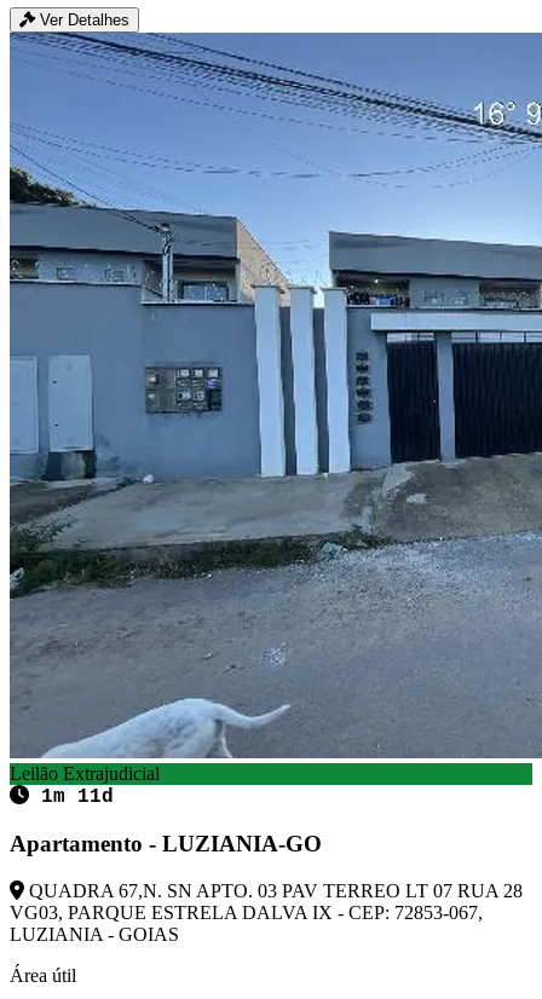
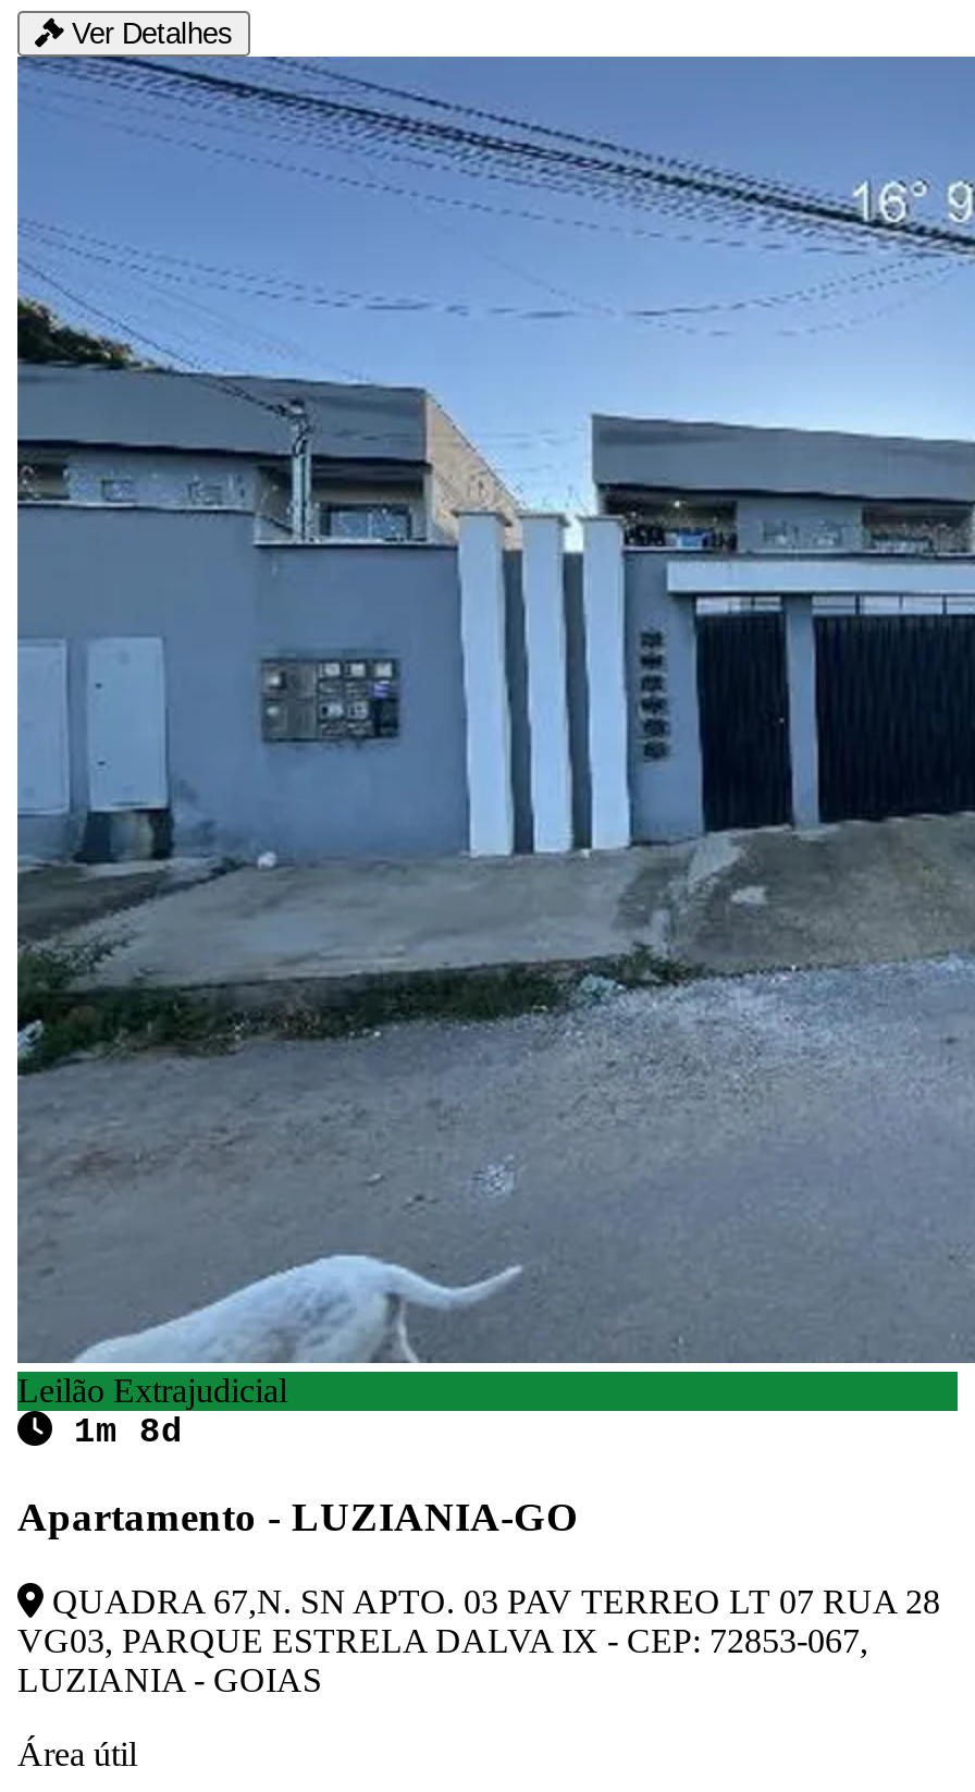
[29,787,114,808] 1m 11d -> [52,1414,183,1453] 1m 8d

